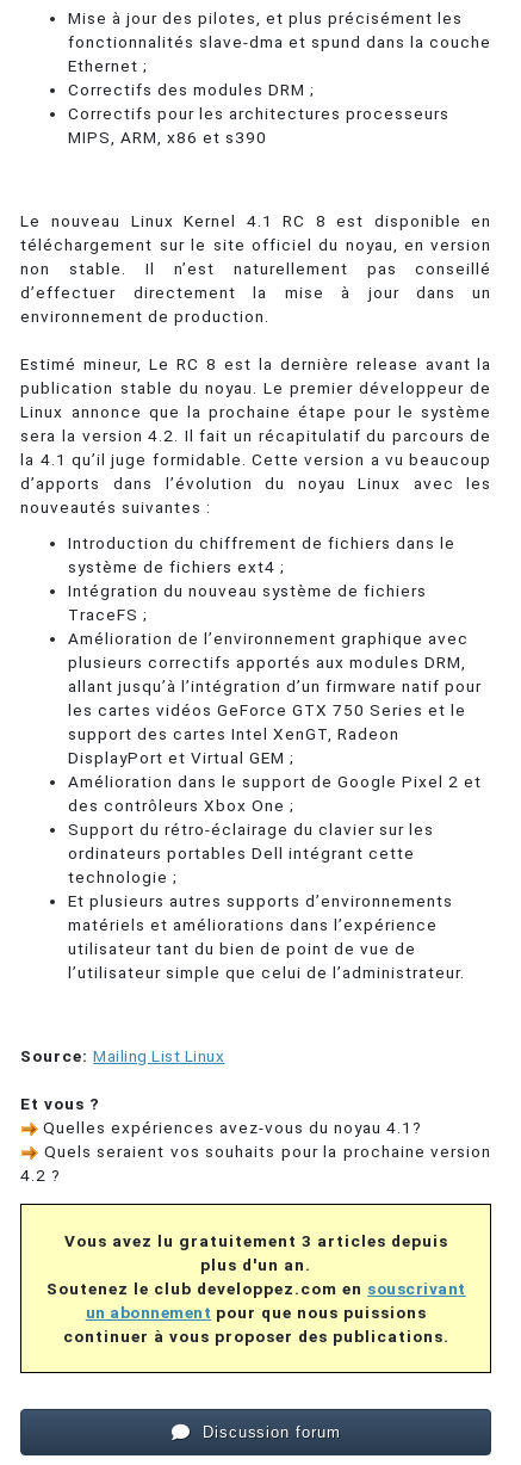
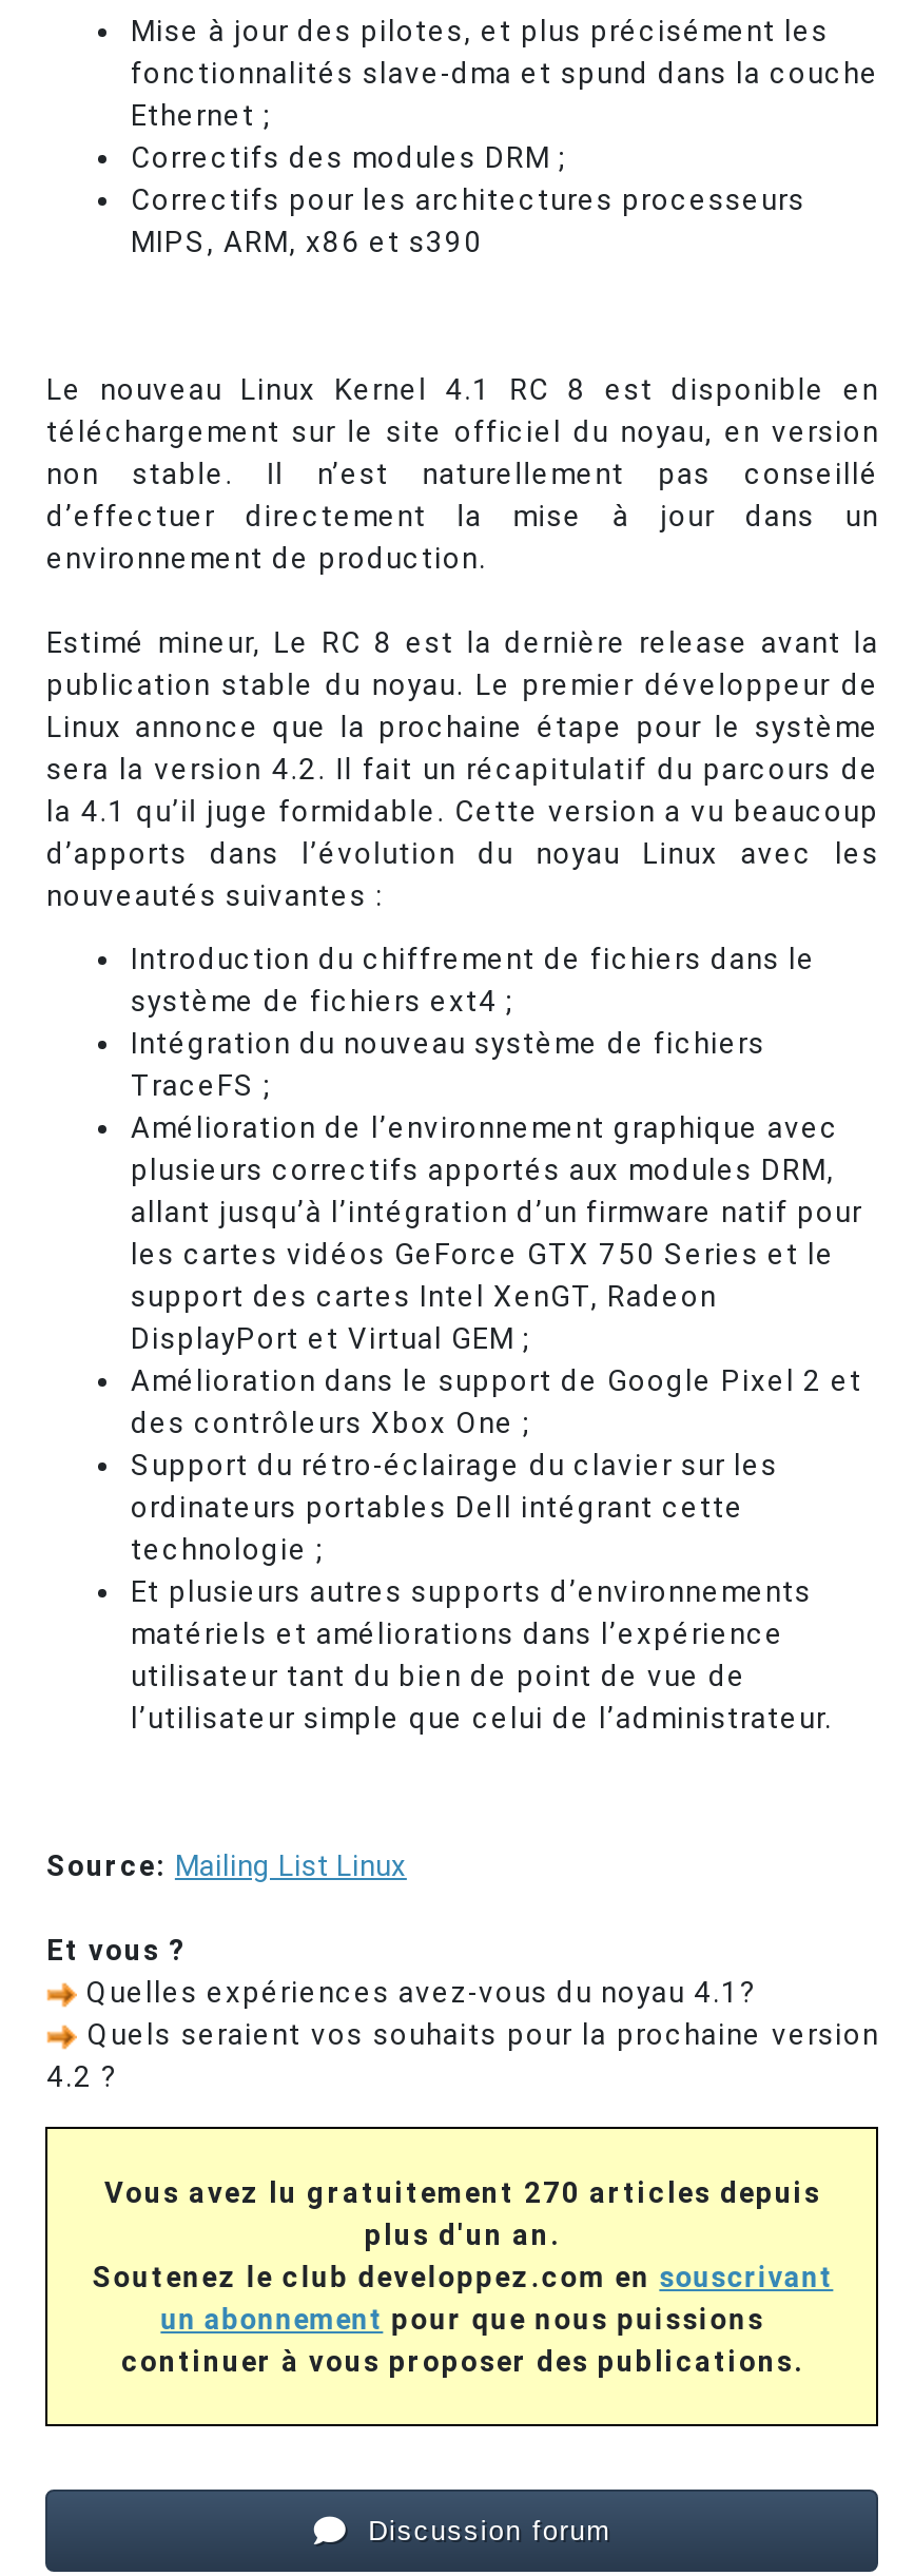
[64,1231,448,1250] Vous avez lu gratuitement 3 articles depuis -> [104,2175,821,2209] Vous avez lu gratuitement 270 articles depuis

